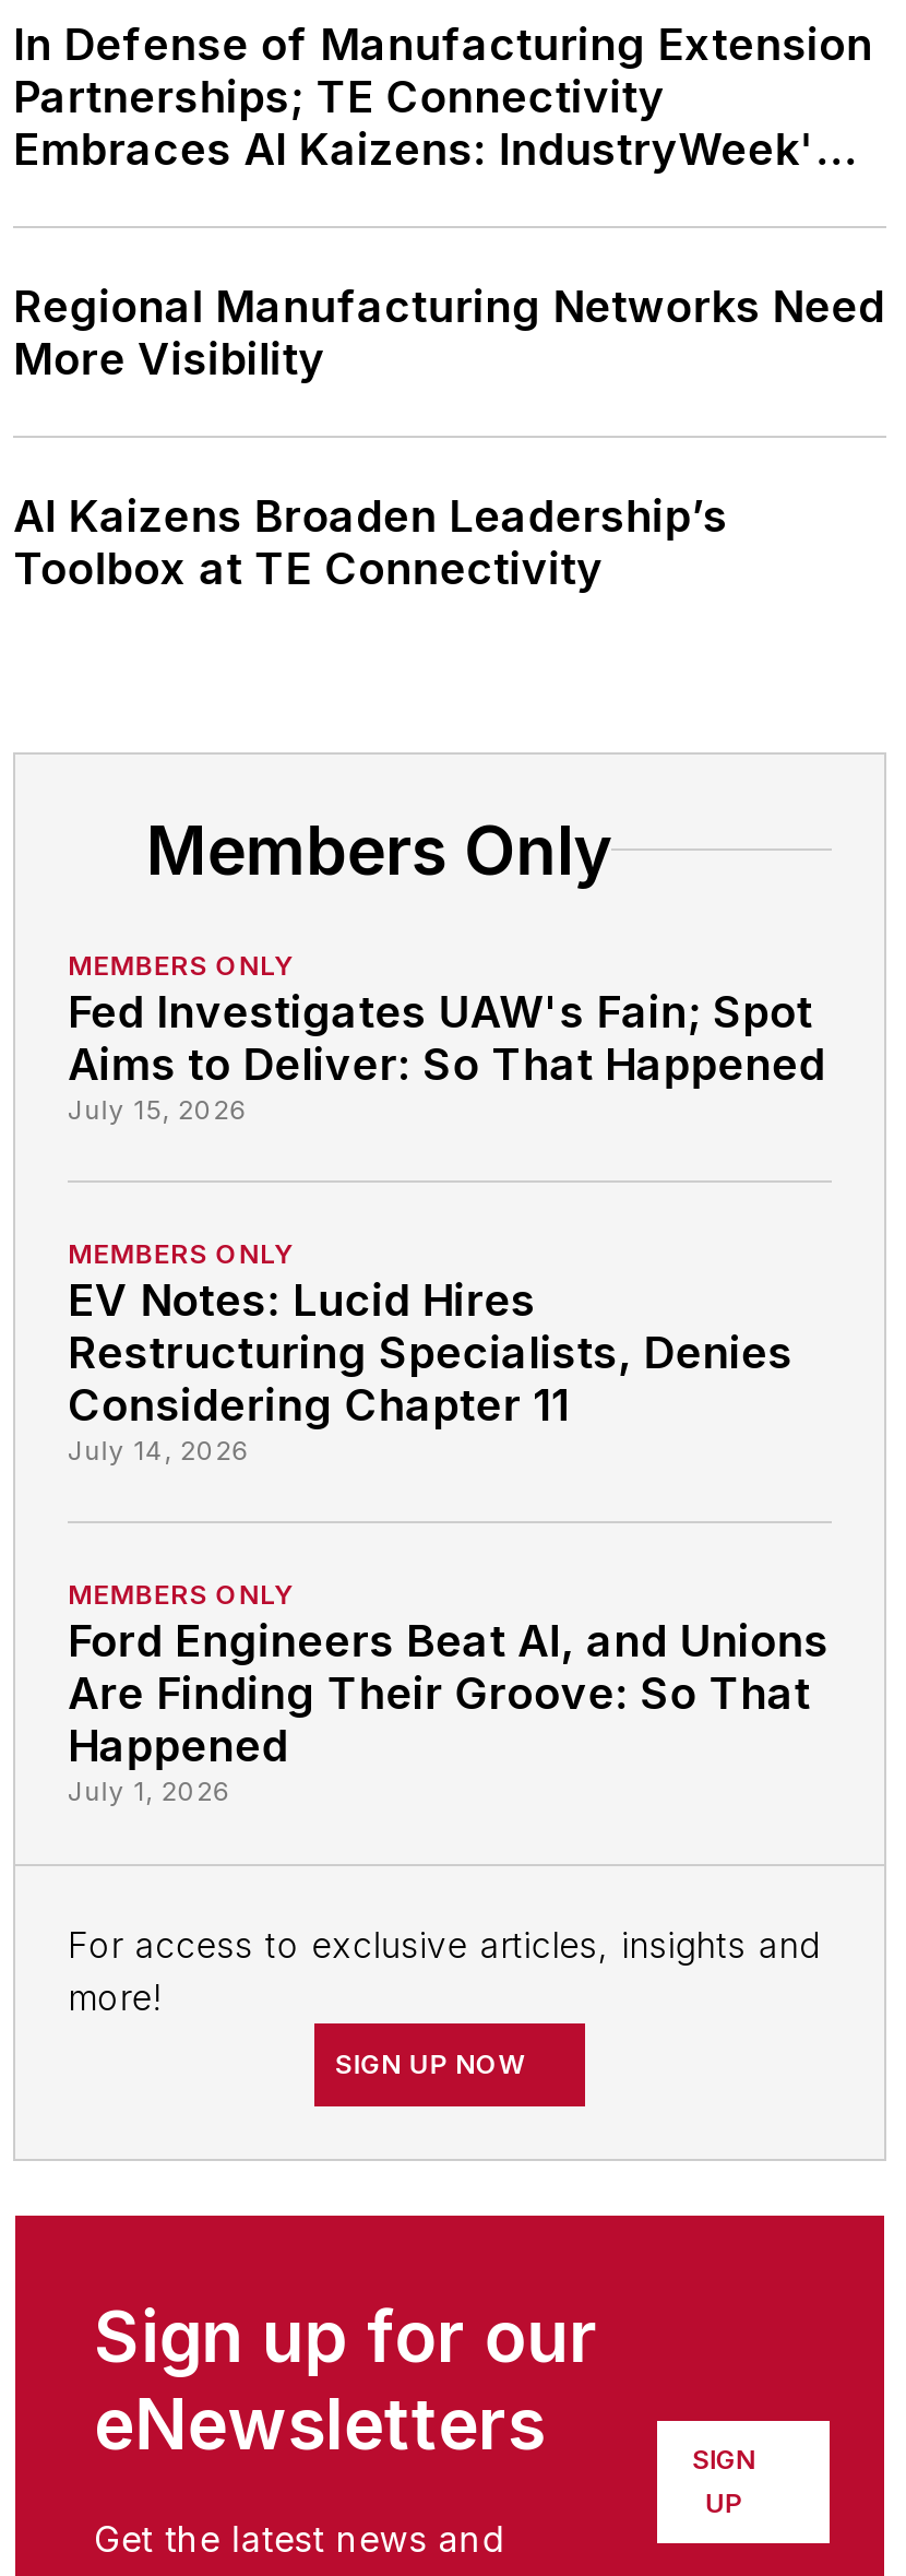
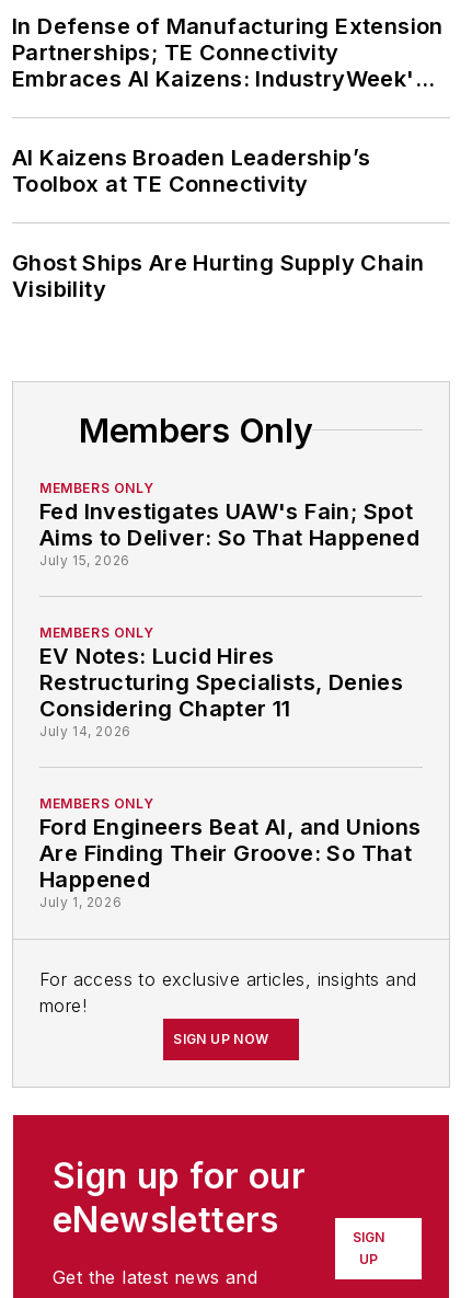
[13,281,885,385] Regional Manufacturing Networks Need | More Visibility -> none
moved [13,490,728,595] -> [12,145,371,197]: AI Kaizens Broaden Leadership’s | Toolbox at TE Connectivity
none -> [12,250,424,302] Ghost Ships Are Hurting Supply Chain | Visibility

